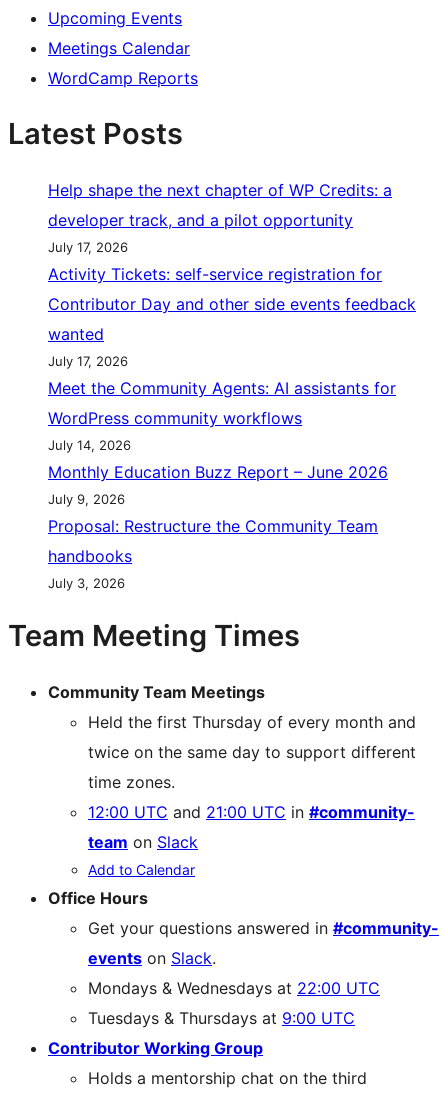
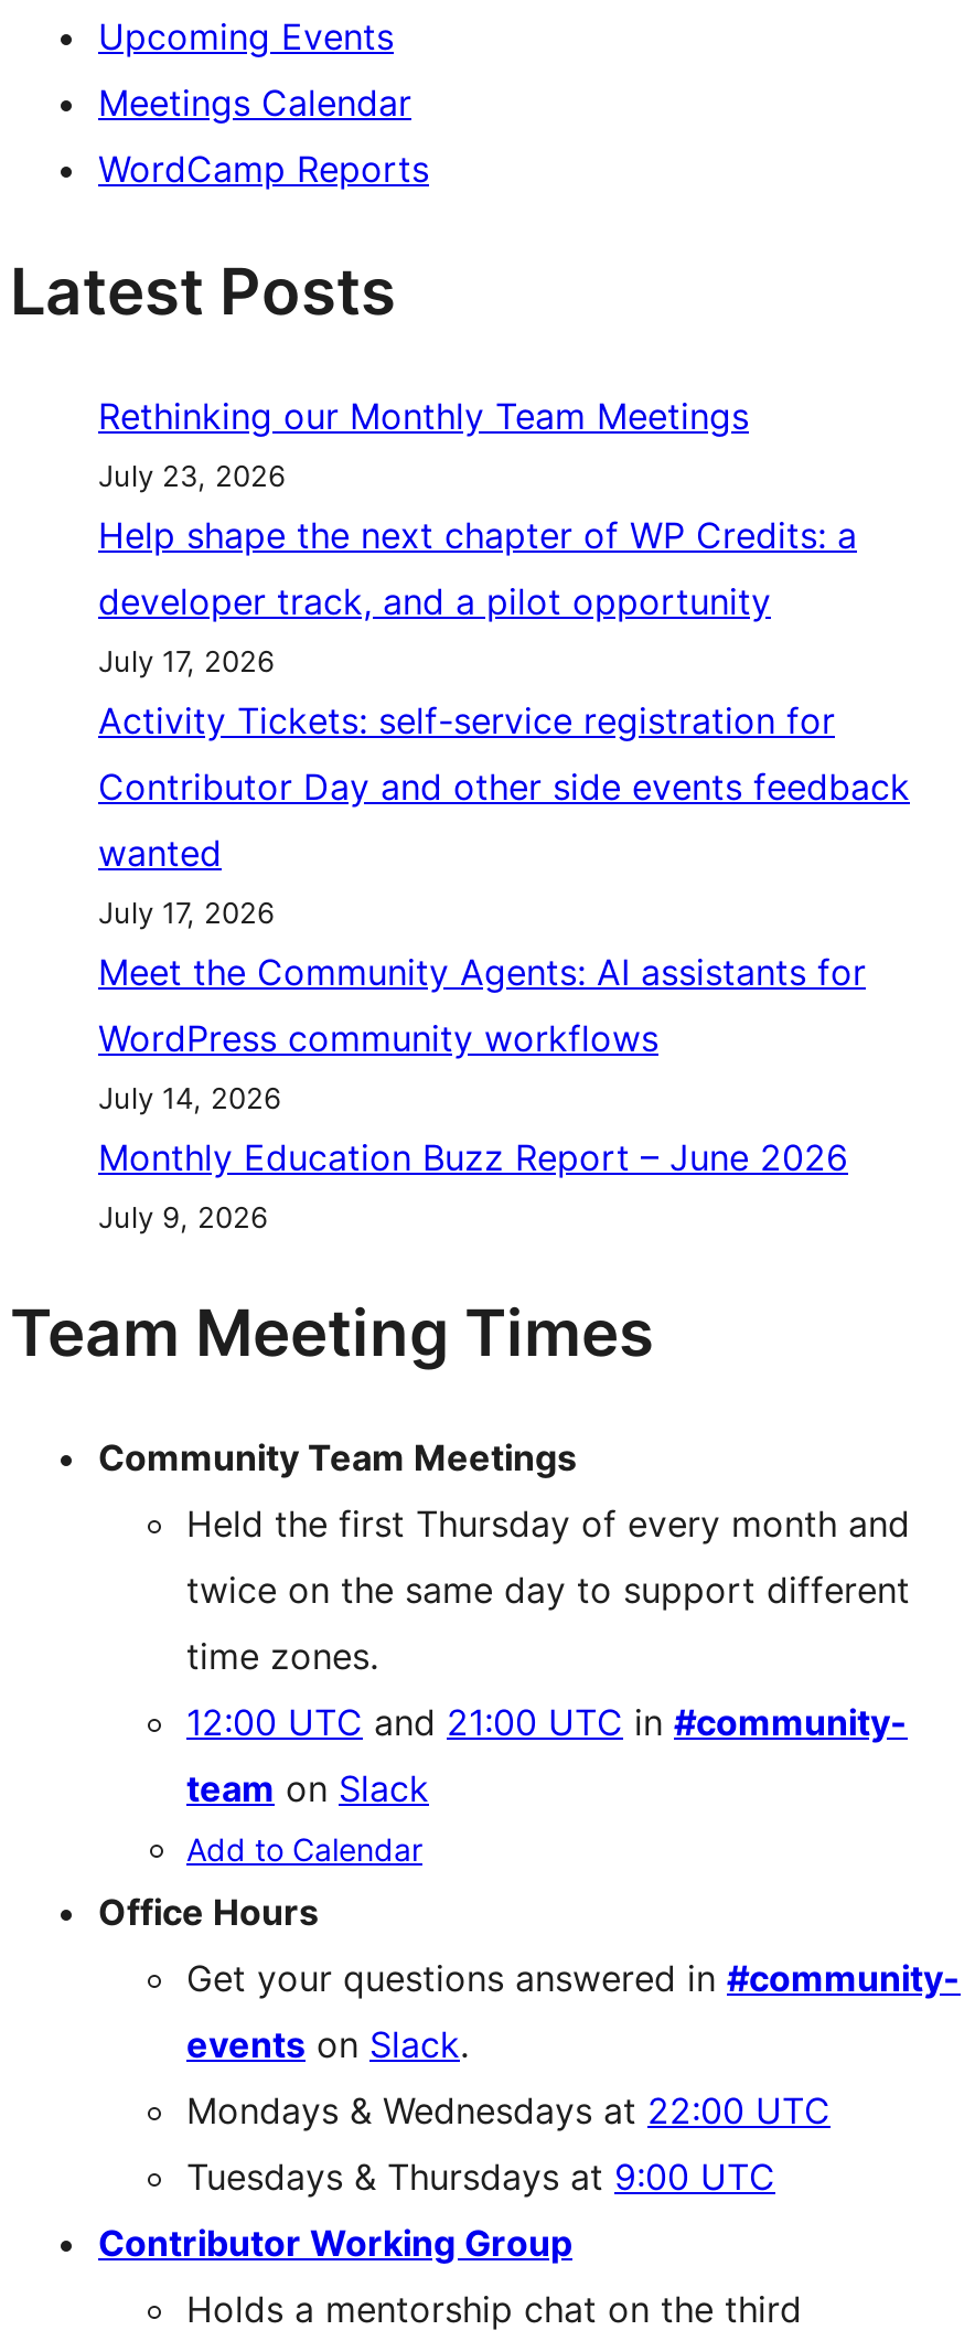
none -> [98,393,749,493] Rethinking our Monthly Team Meetings | July 23, 2026
moved [48,180,416,507] -> [98,513,910,1234]: Help shape the next chapter of WP Credits: a | developer track, and a pilot opportunity | July 17, 2026 | ... | Monthly Education Buzz Report – June 2026 | July 9, 2026
[48,516,378,591] Proposal: Restructure the Community Team | handbooks | July 3, 2026 -> none

